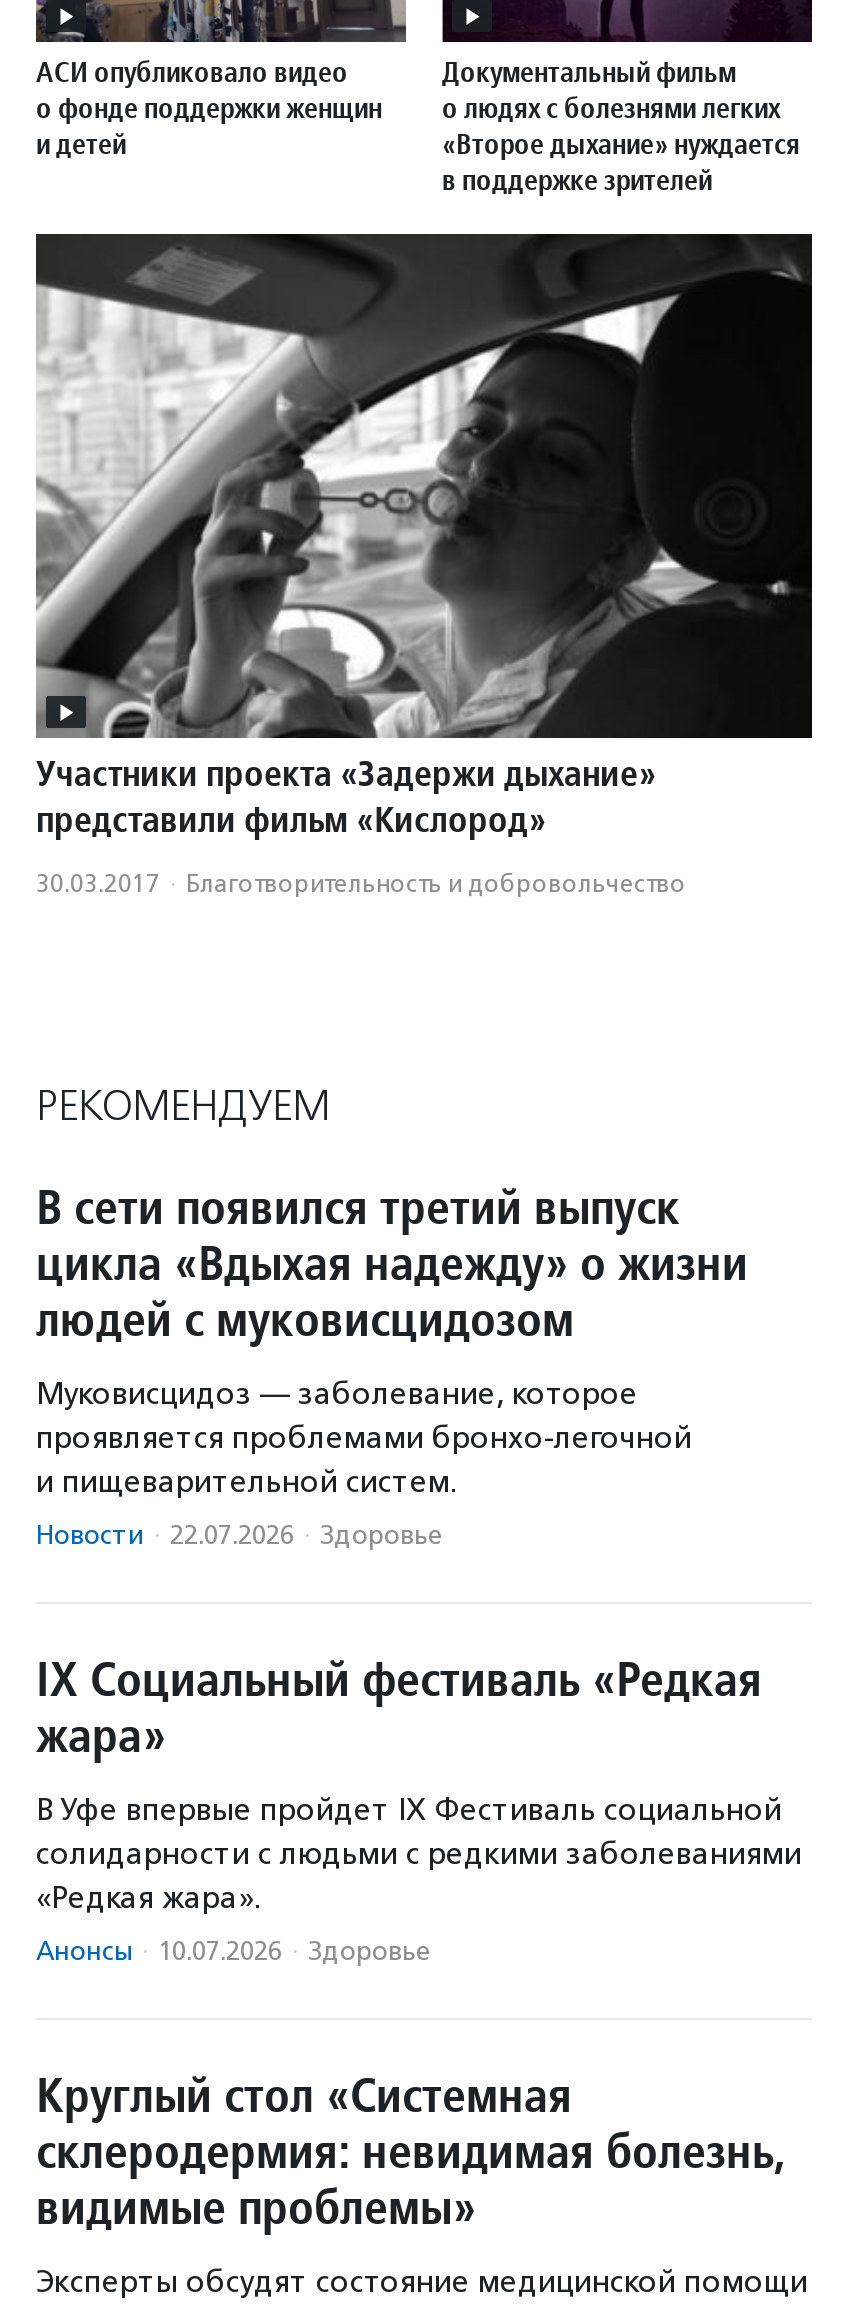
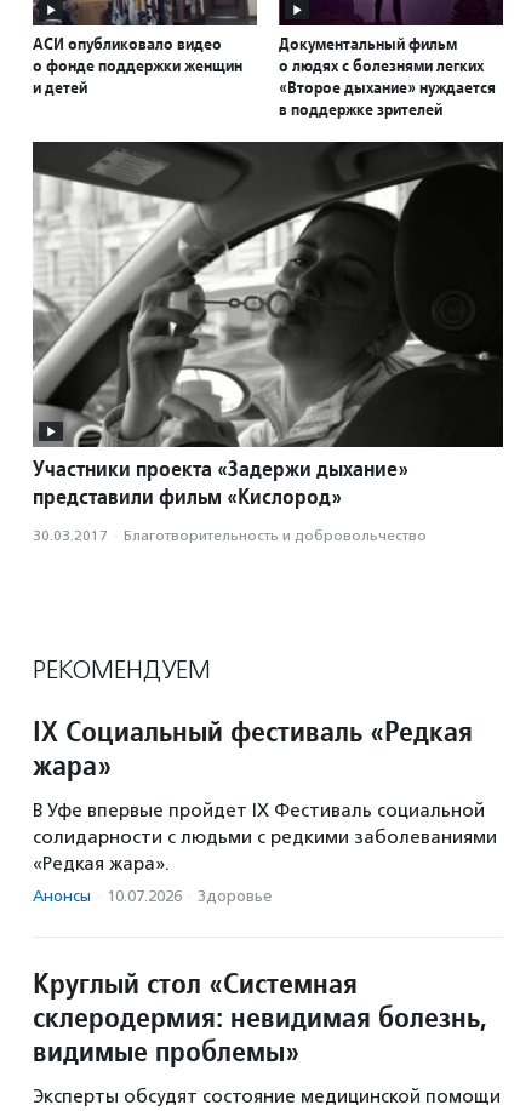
[36,1177,748,1551] В сети появился третий выпуск | цикла «Вдыхая надежду» о жизни | людей с муковисцидозом | Муковисцидоз — заболевание, которое | проявляется проблемами бронхо-легочной | и пищеварительной систем. | Новости · 22.07.2026 · Здоровье -> none

